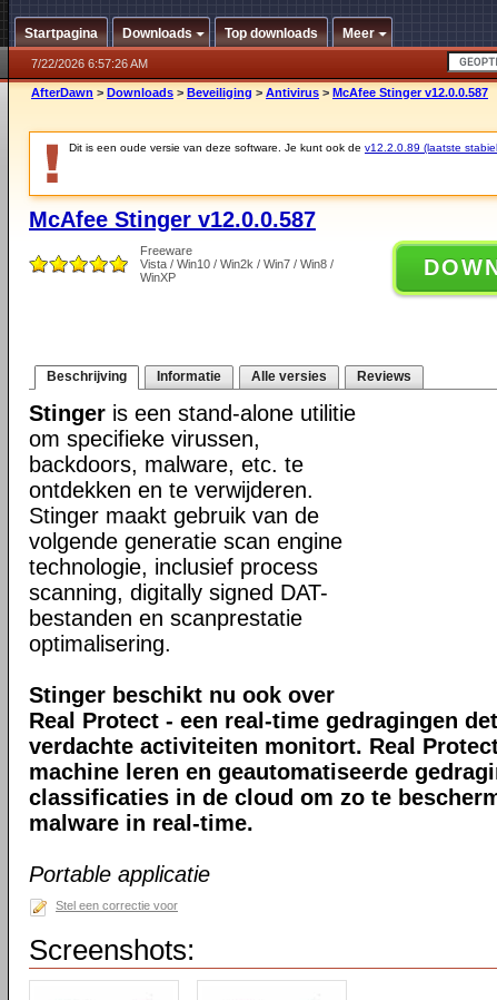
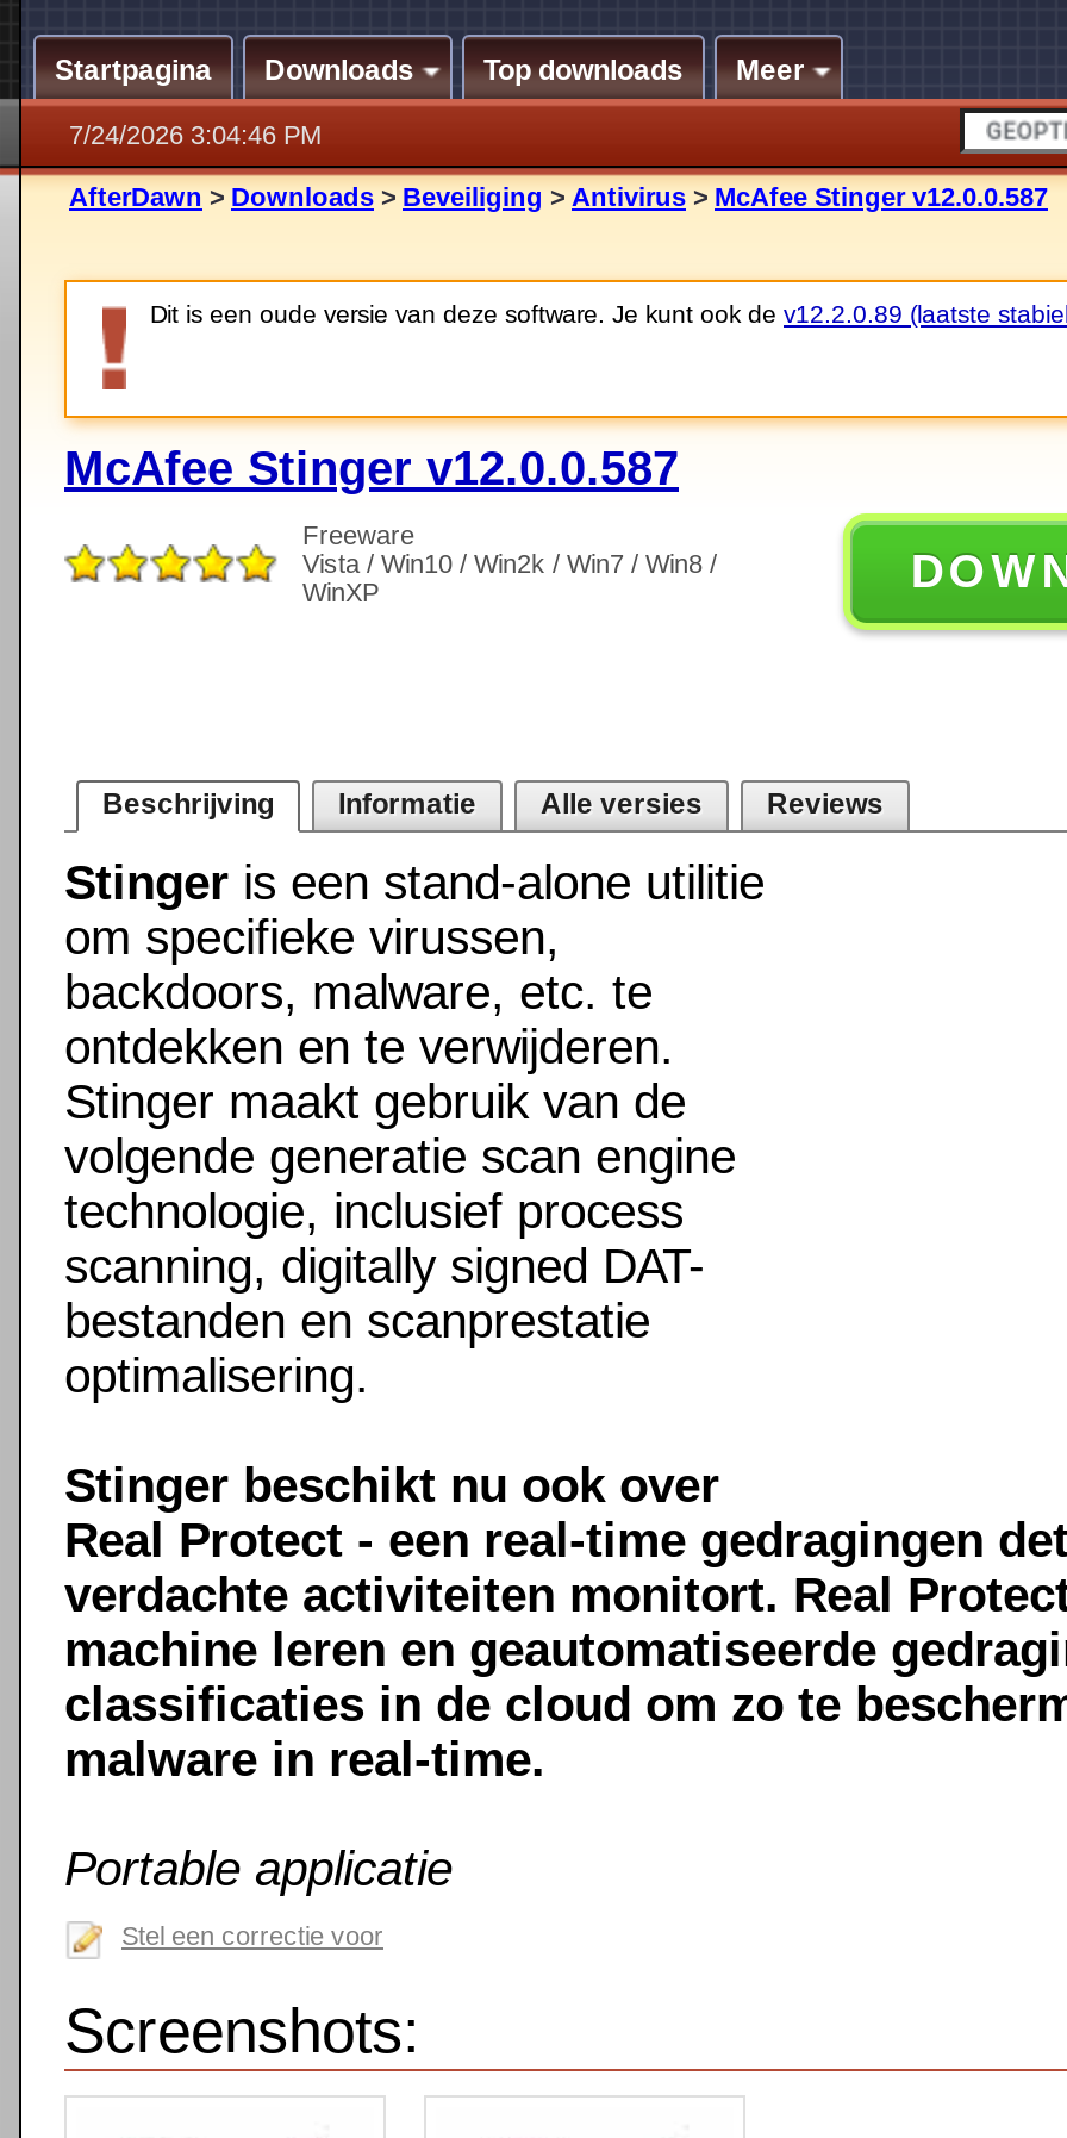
[31,57,148,70] 7/22/2026 6:57:26 AM -> [69,120,322,149] 7/24/2026 3:04:46 PM

